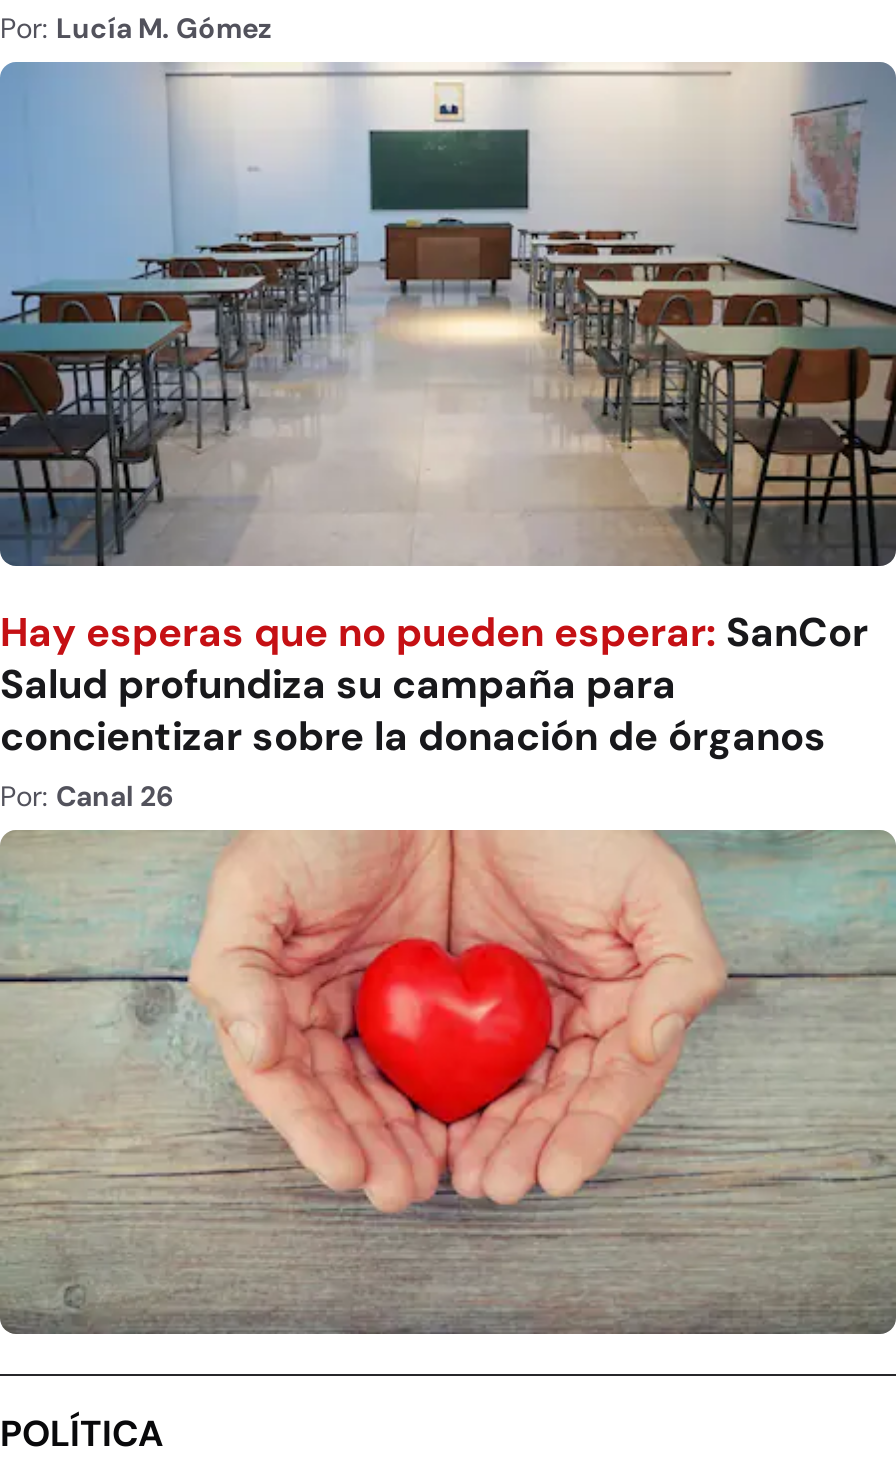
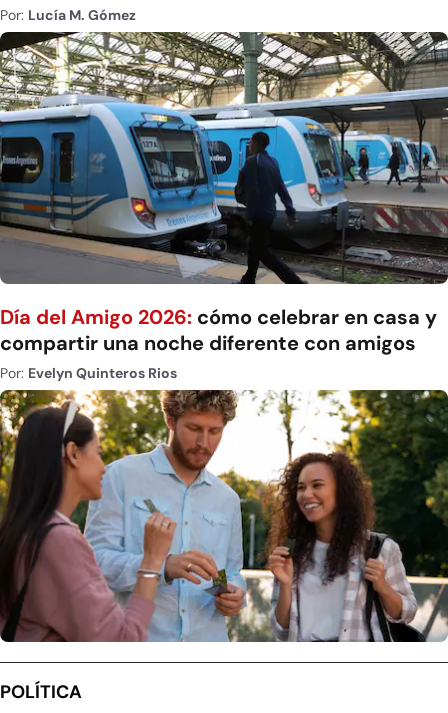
[0,61,890,815] [image] | Hay esperas que no pueden esperar: SanCor | Salud profundiza su campaña para | concientizar sobre la donación de órganos | Por: Canal 26 -> [0,31,445,382] [image] | Día del Amigo 2026: cómo celebrar en casa y | compartir una noche diferente con amigos | Por: Evelyn Quinteros Rios
[6,829,890,1335] [image] -> [3,389,445,642] [image]

